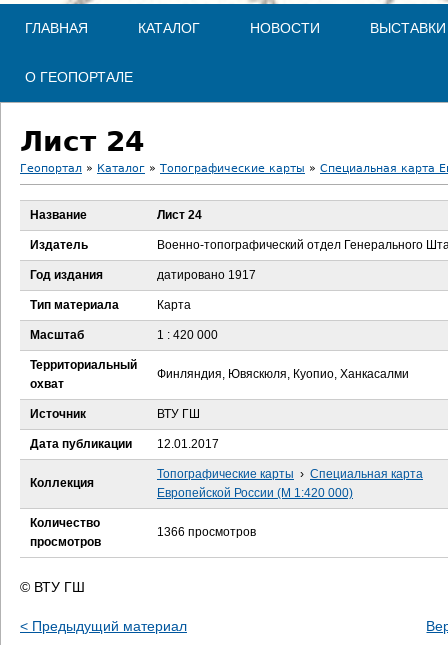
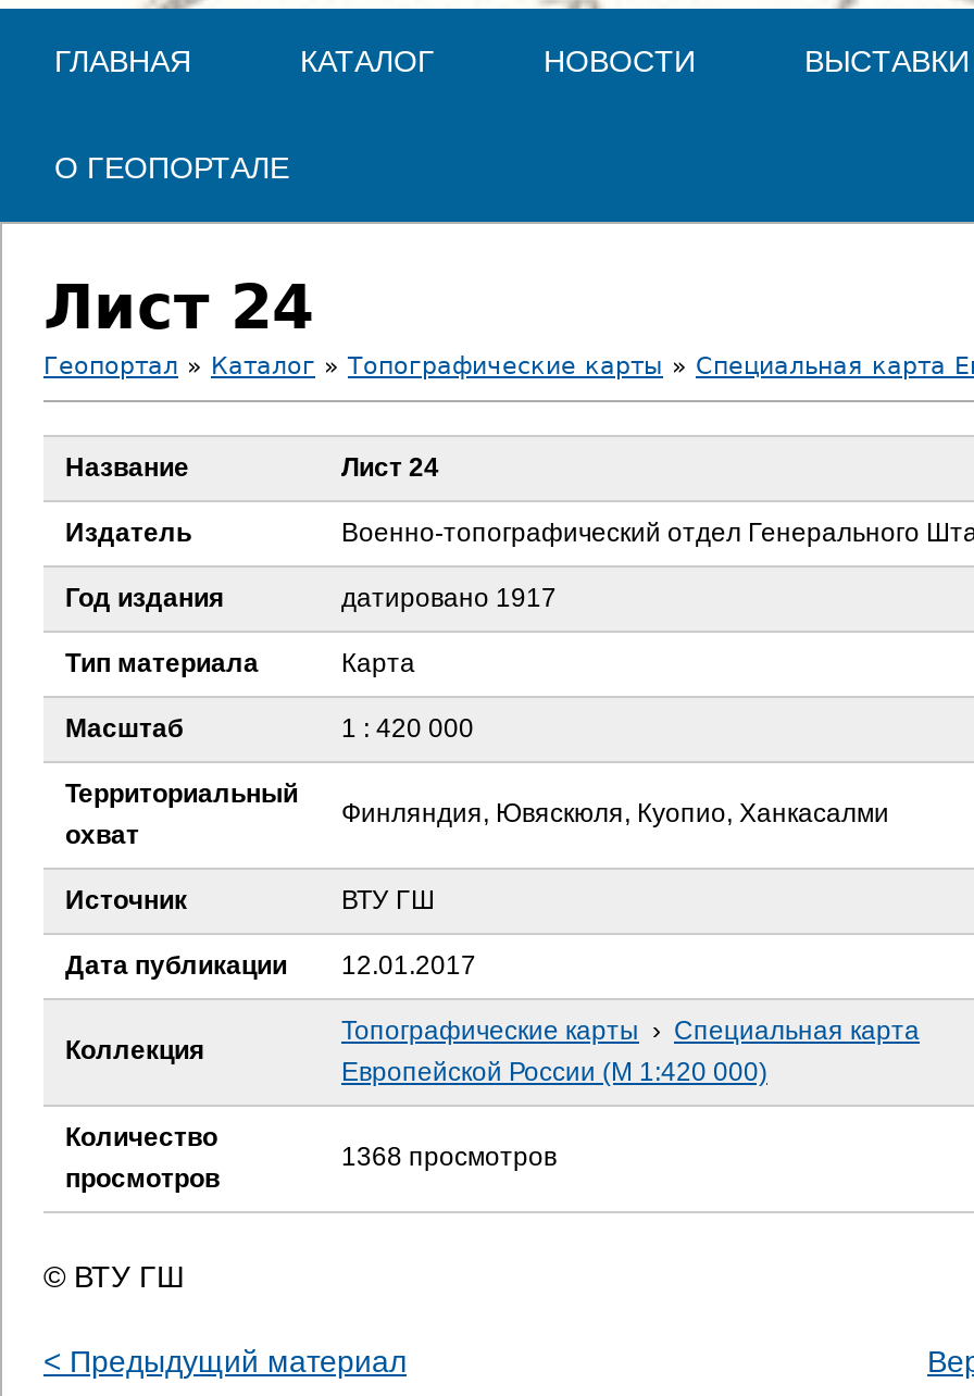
[157,525,256,539] 1366 просмотров -> [341,1142,557,1172] 1368 просмотров

